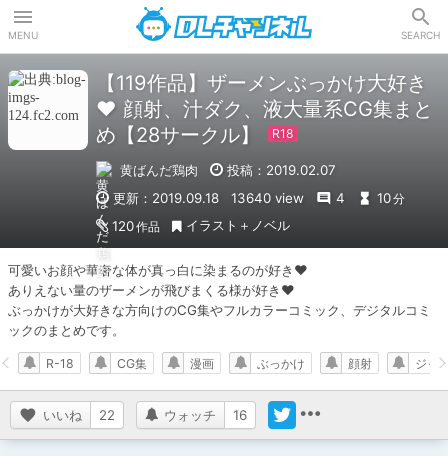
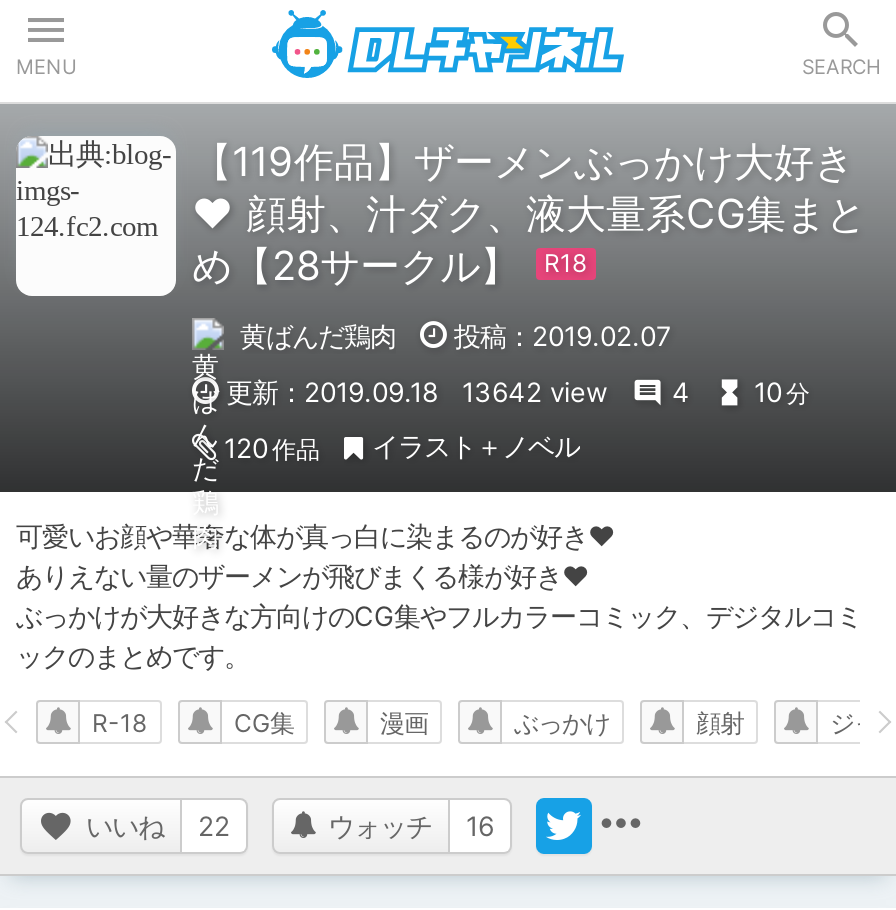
[113,189,405,205] 更新：2019.09.18 13640 view 4 10 分 -> [226,375,810,407] 更新：2019.09.18 13642 view 4 10 分

